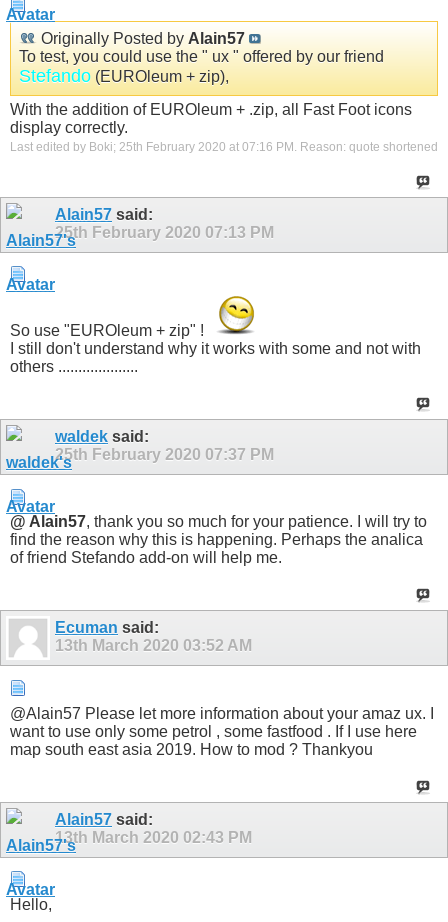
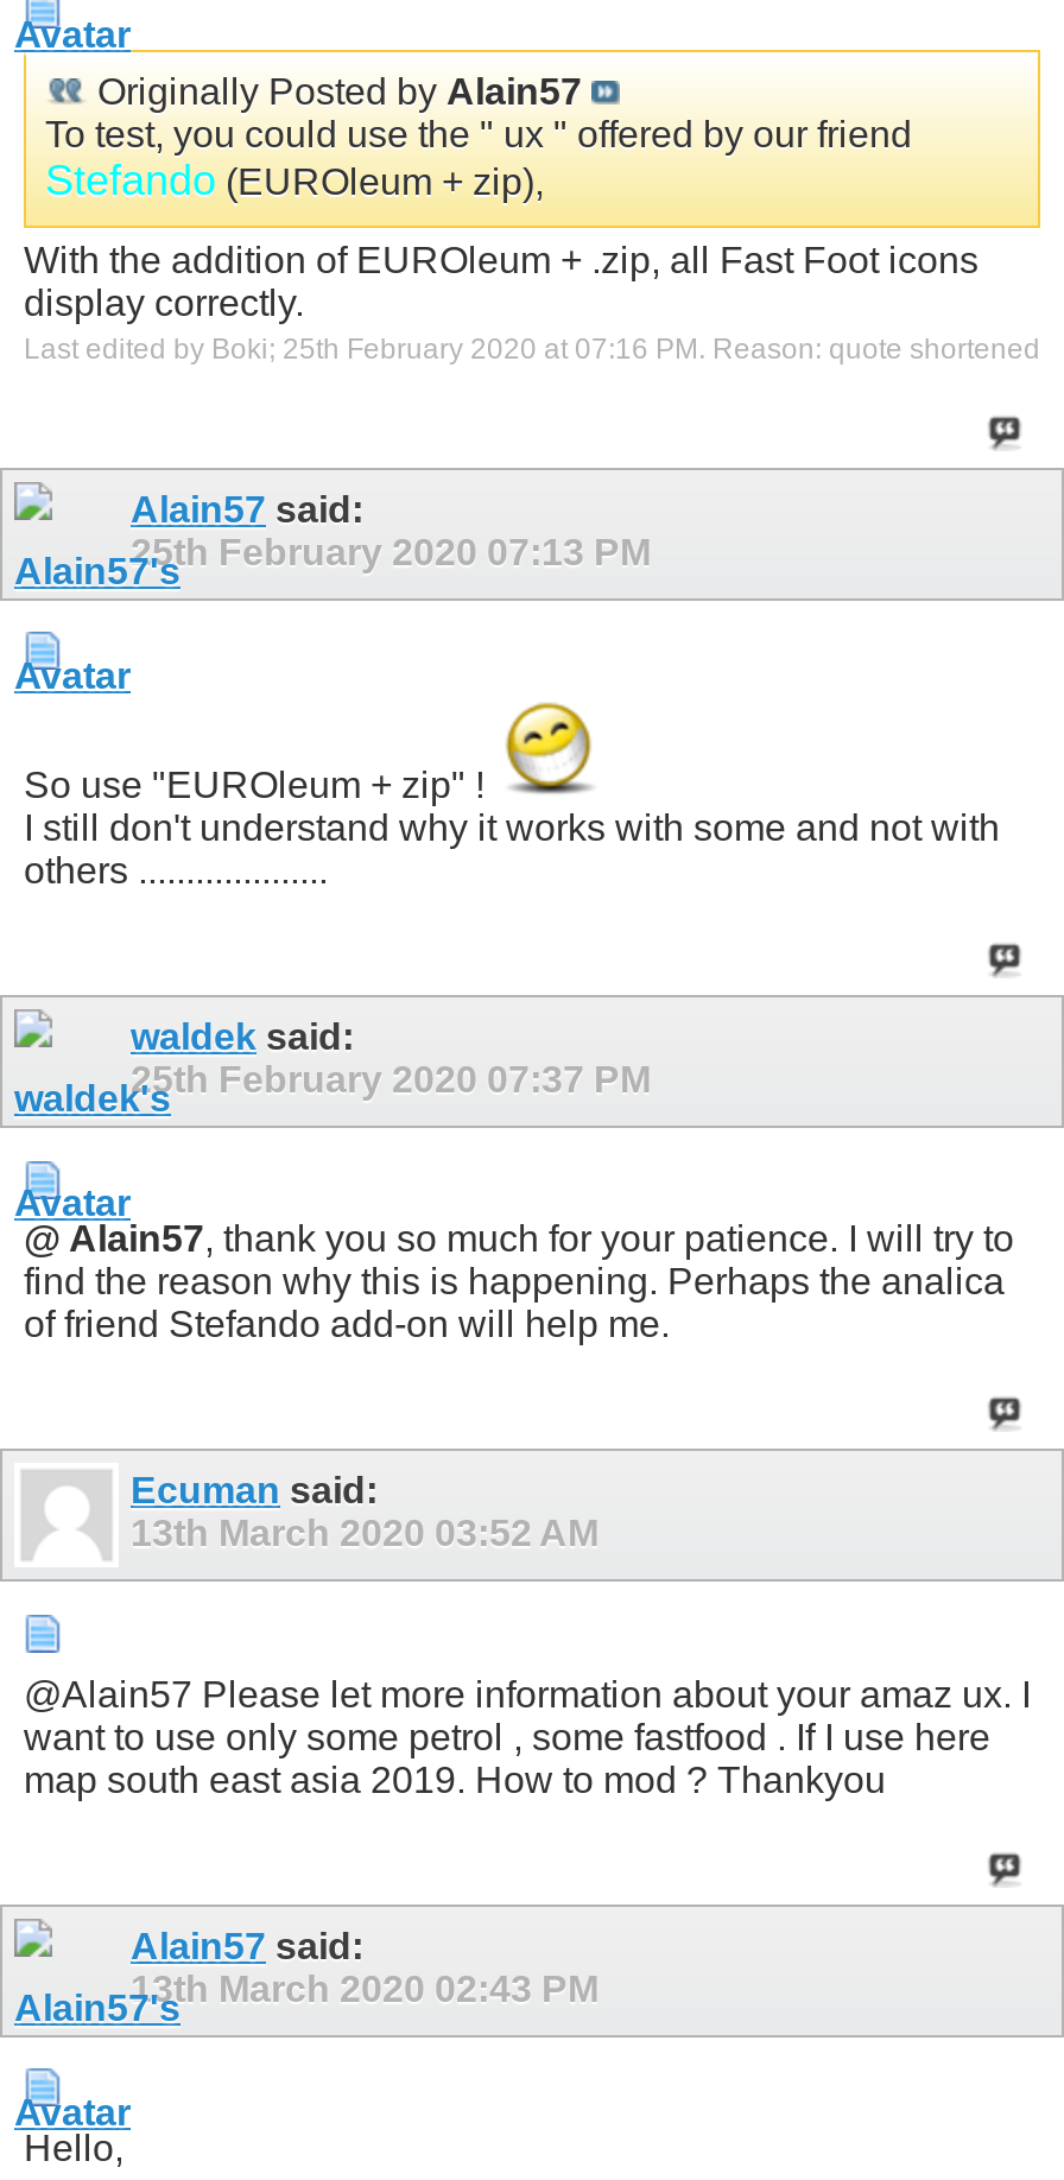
[213,295,256,334] [image] -> [503,701,603,793] [image]

